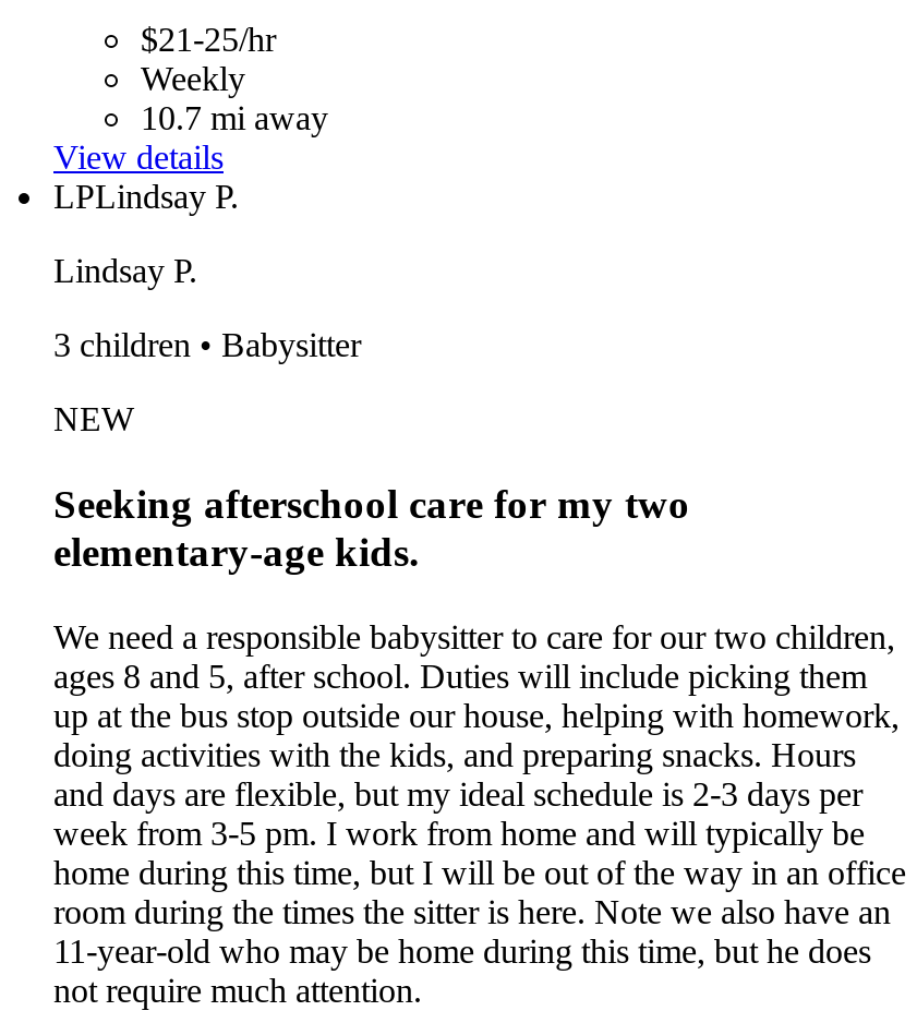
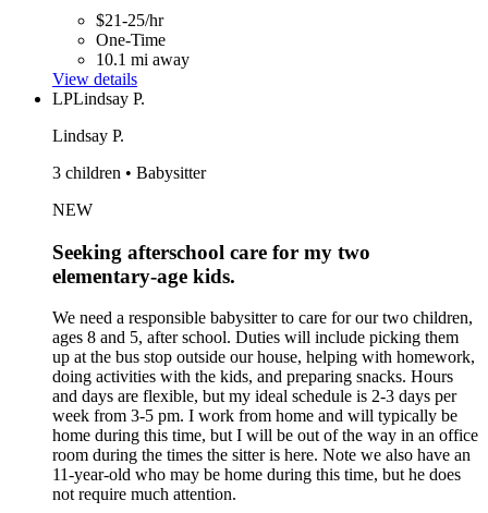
[141,61,328,137] Weekly | 10.7 mi away -> [96,30,190,69] One-Time | 10.1 mi away

